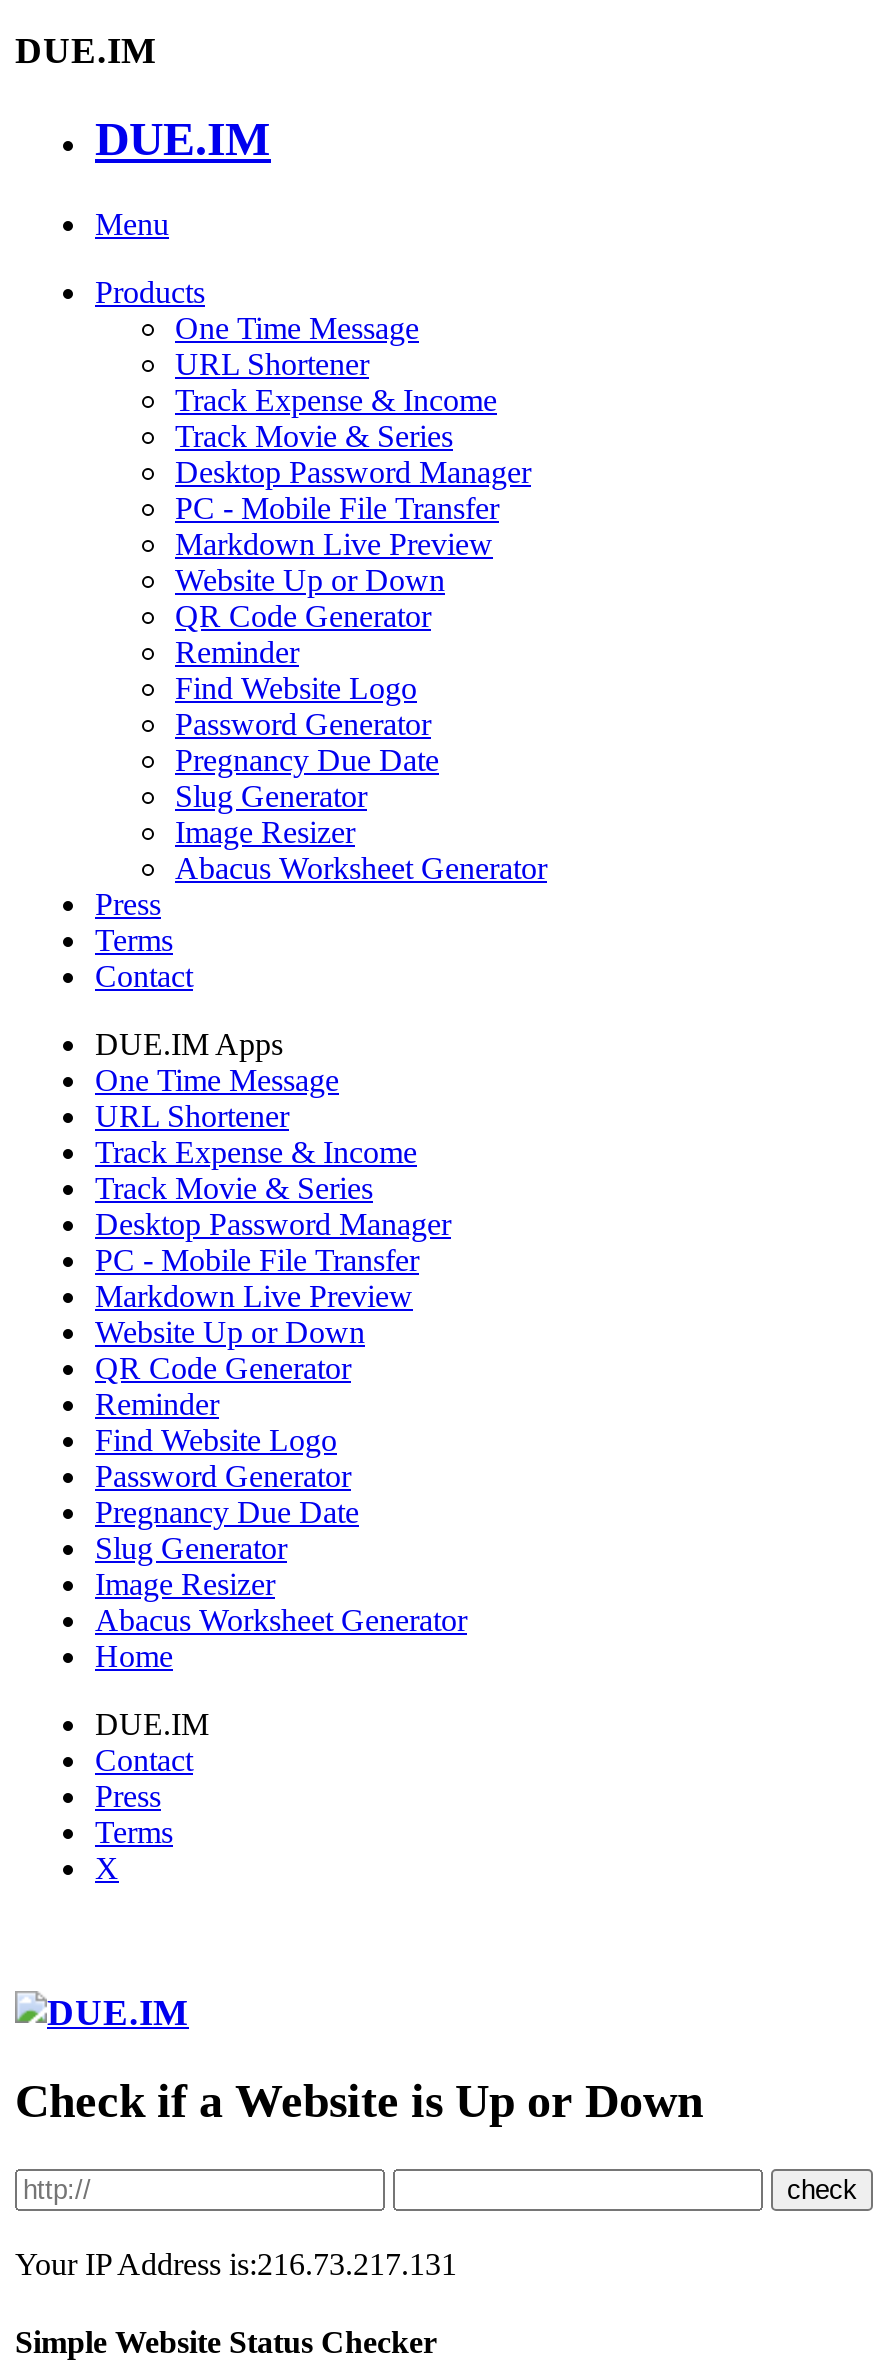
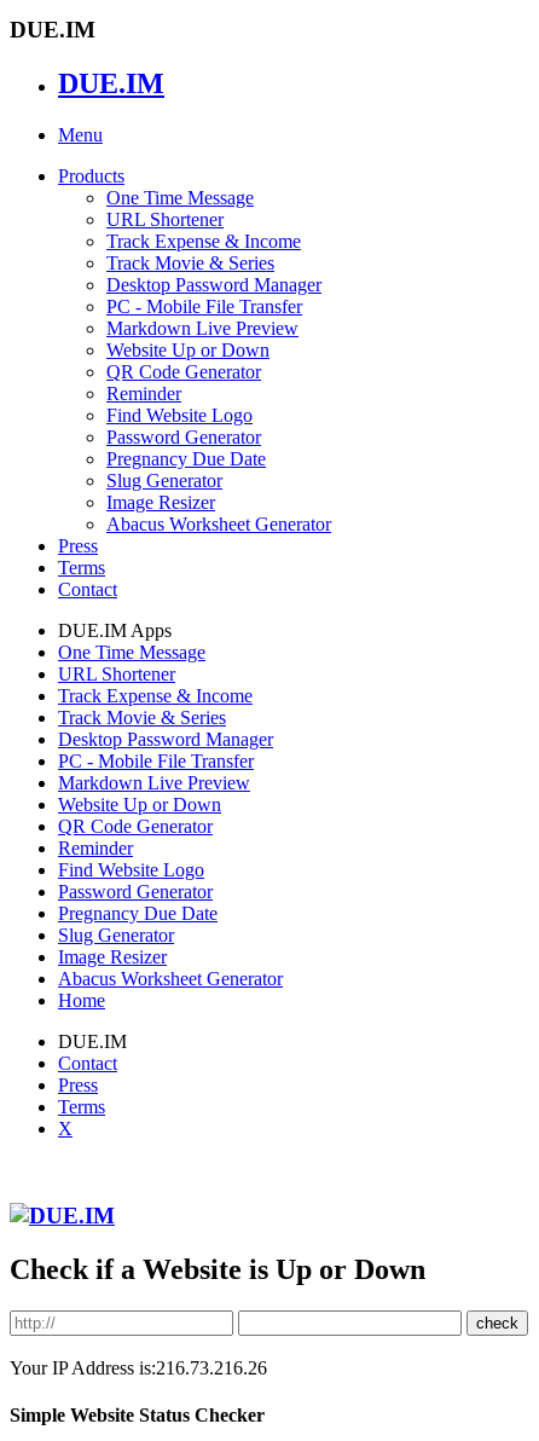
[15,2247,457,2281] Your IP Address is:216.73.217.131 -> [10,1358,267,1378] Your IP Address is:216.73.216.26

